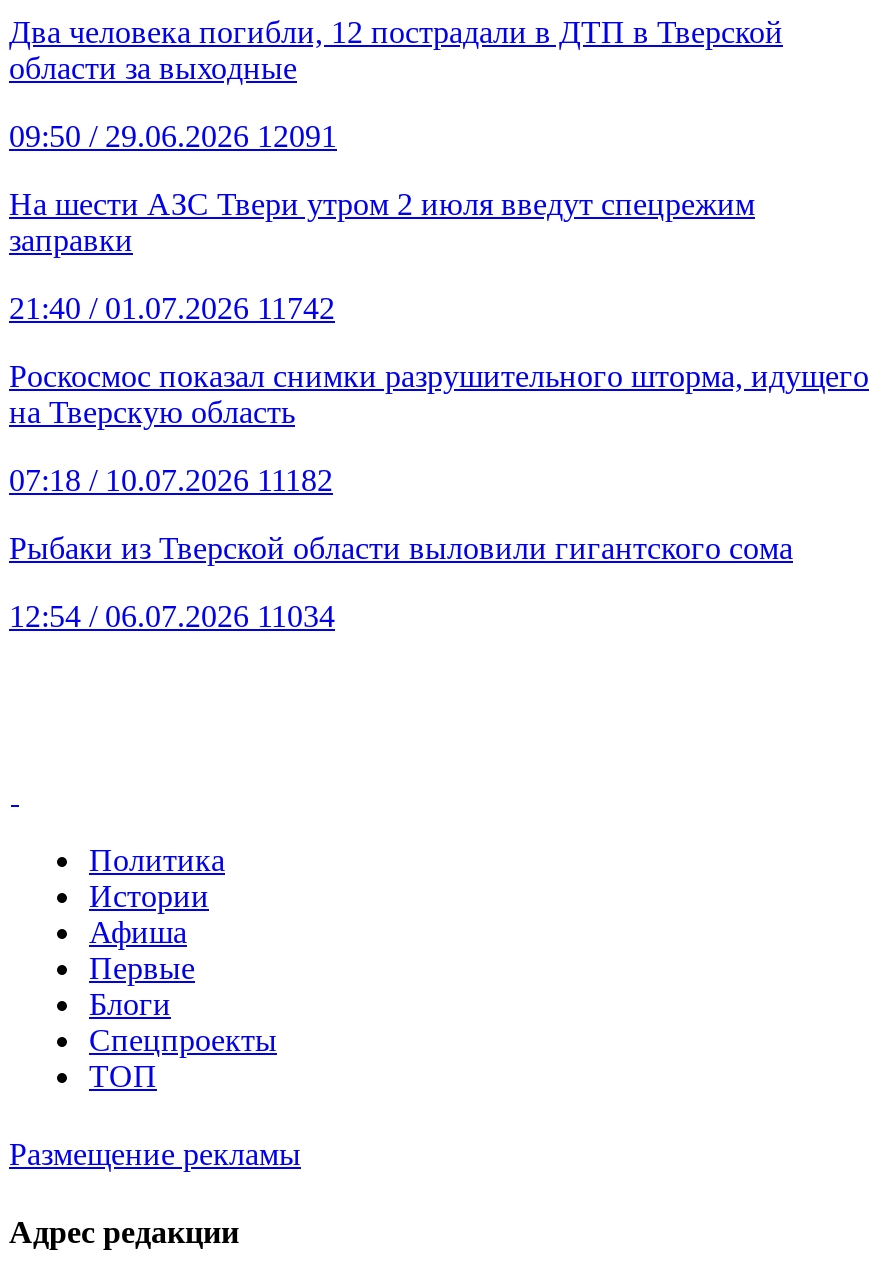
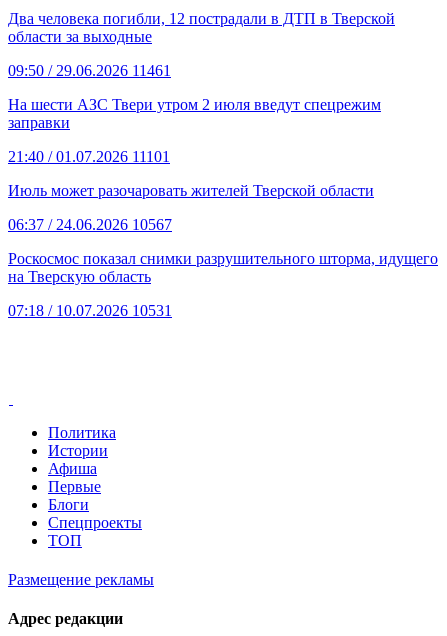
[9,118,337,152] 09:50 / 29.06.2026 12091 -> [8,61,171,78] 09:50 / 29.06.2026 11461
[9,290,335,324] 21:40 / 01.07.2026 11742 -> [8,147,374,232] 21:40 / 01.07.2026 11101 | Июль может разочаровать жителей Тверской области | 06:37 / 24.06.2026 10567
moved [9,358,869,428] -> [8,249,438,284]: Роскосмос показал снимки разрушительного шторма, идущего | на Тверскую область
[9,462,793,632] 07:18 / 10.07.2026 11182 | Рыбаки из Тверской области выловили гигантского сома | 12:54 / 06.07.2026 11034 -> [8,301,172,318] 07:18 / 10.07.2026 10531

